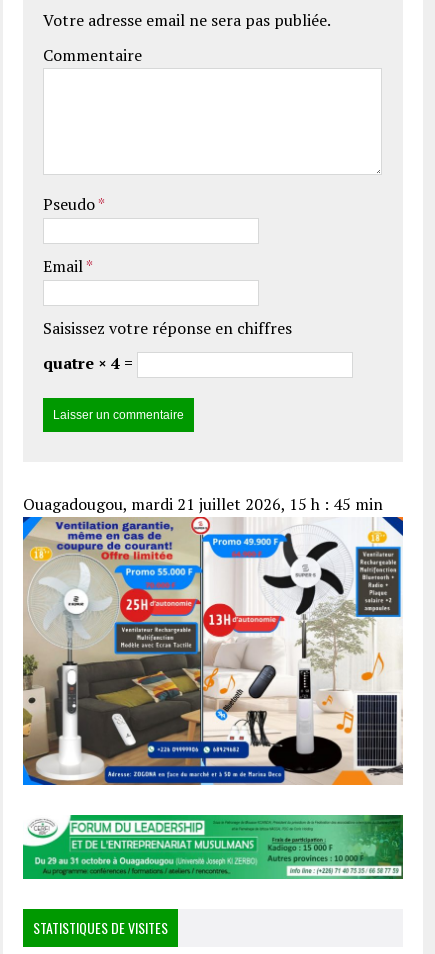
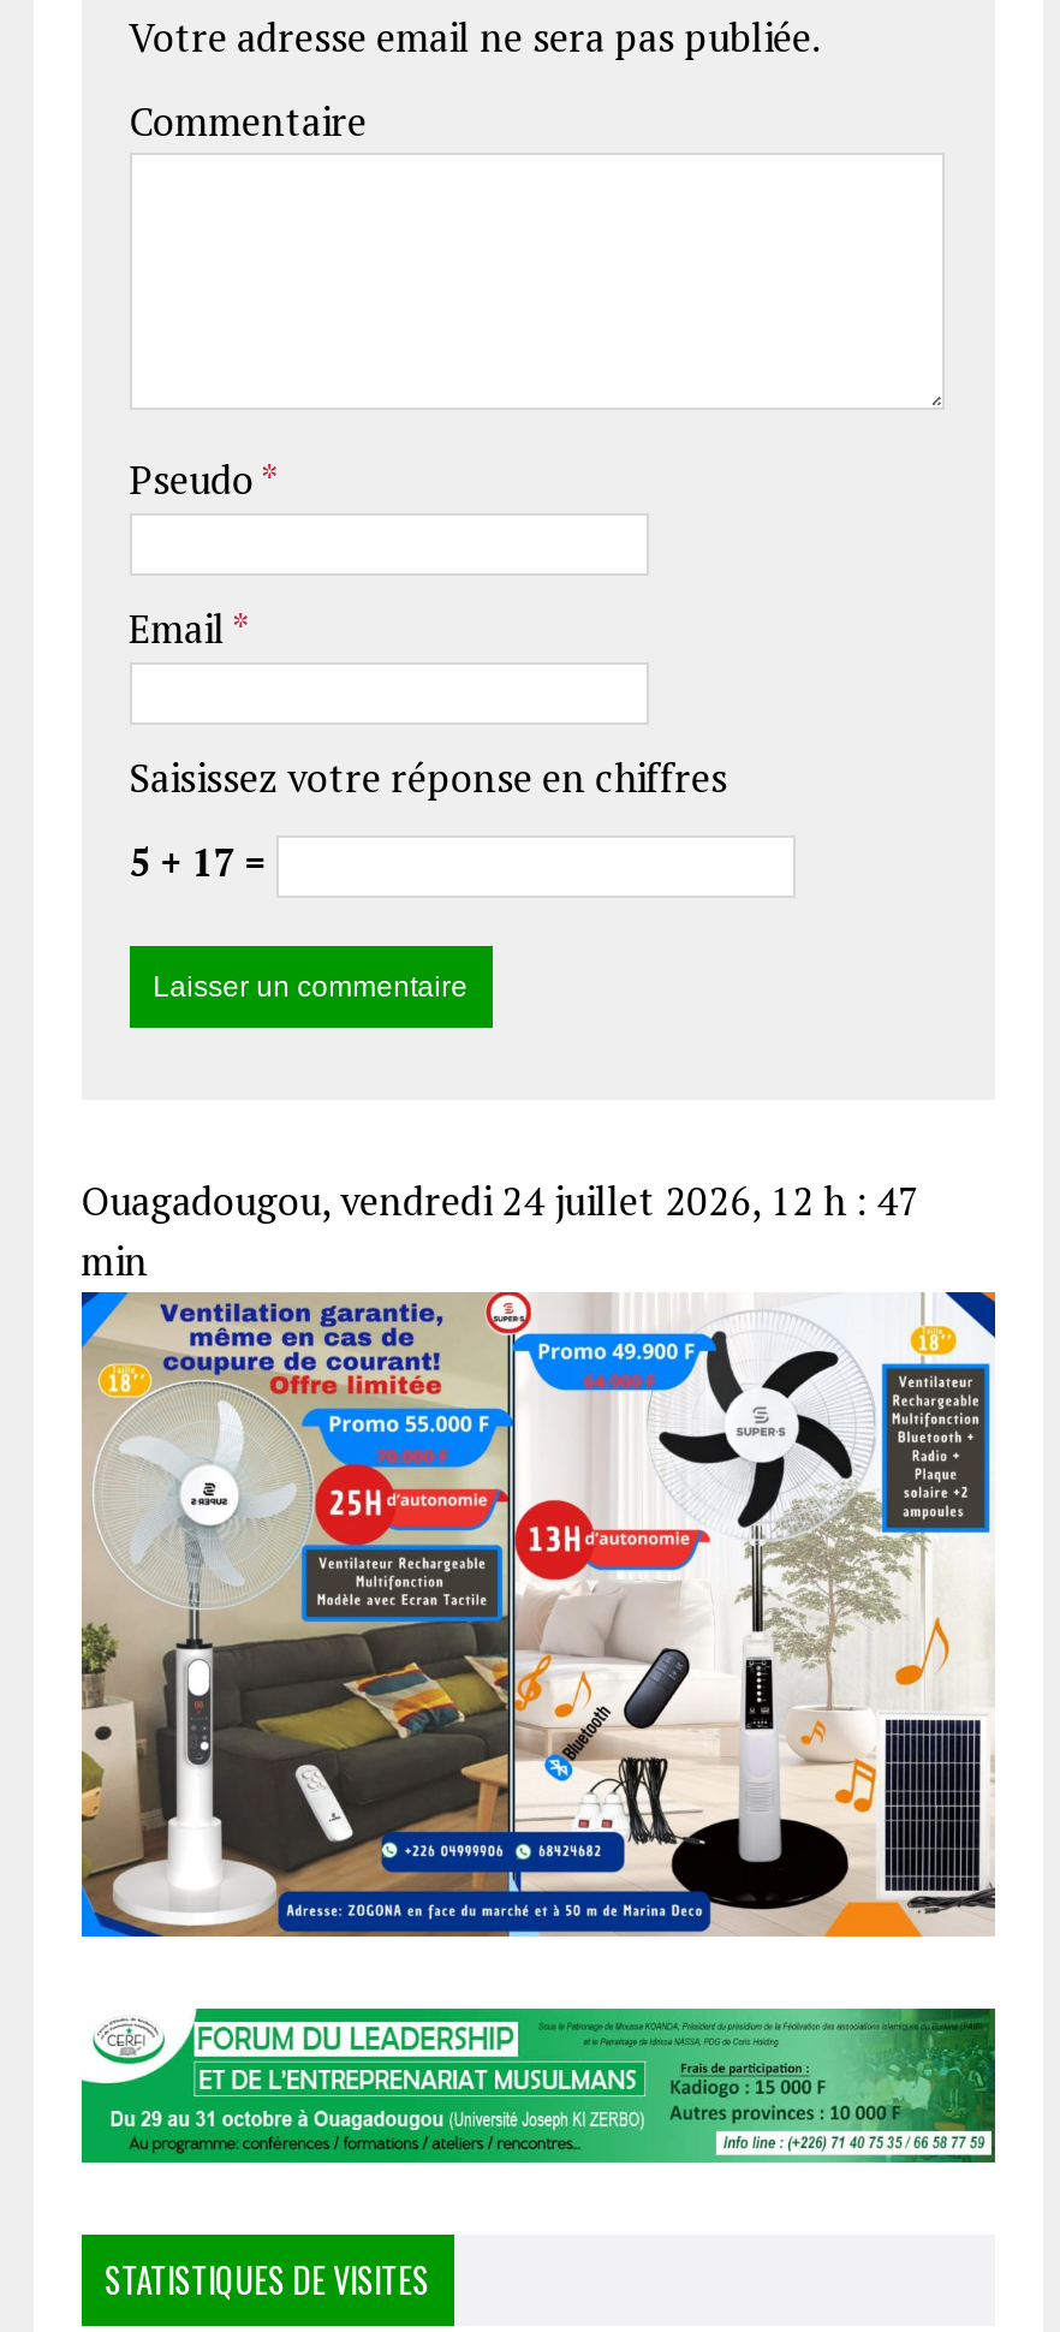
[43,352,137,374] quatre × 4 = -> [129,837,275,890] 5 + 17 =
[23,493,383,515] Ouagadougou, mardi 21 juillet 2026, 15 h : 45 min -> [81,1176,920,1289] Ouagadougou, vendredi 24 juillet 2026, 12 h : 47 | min

